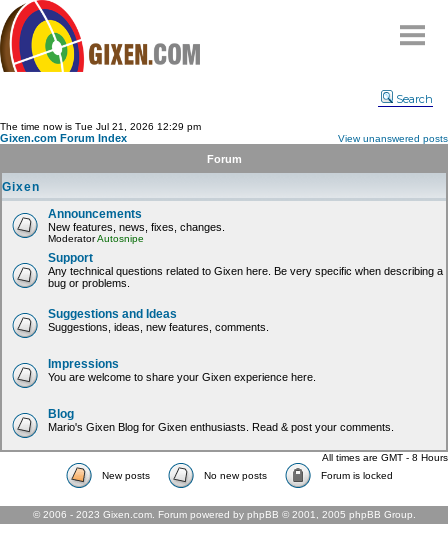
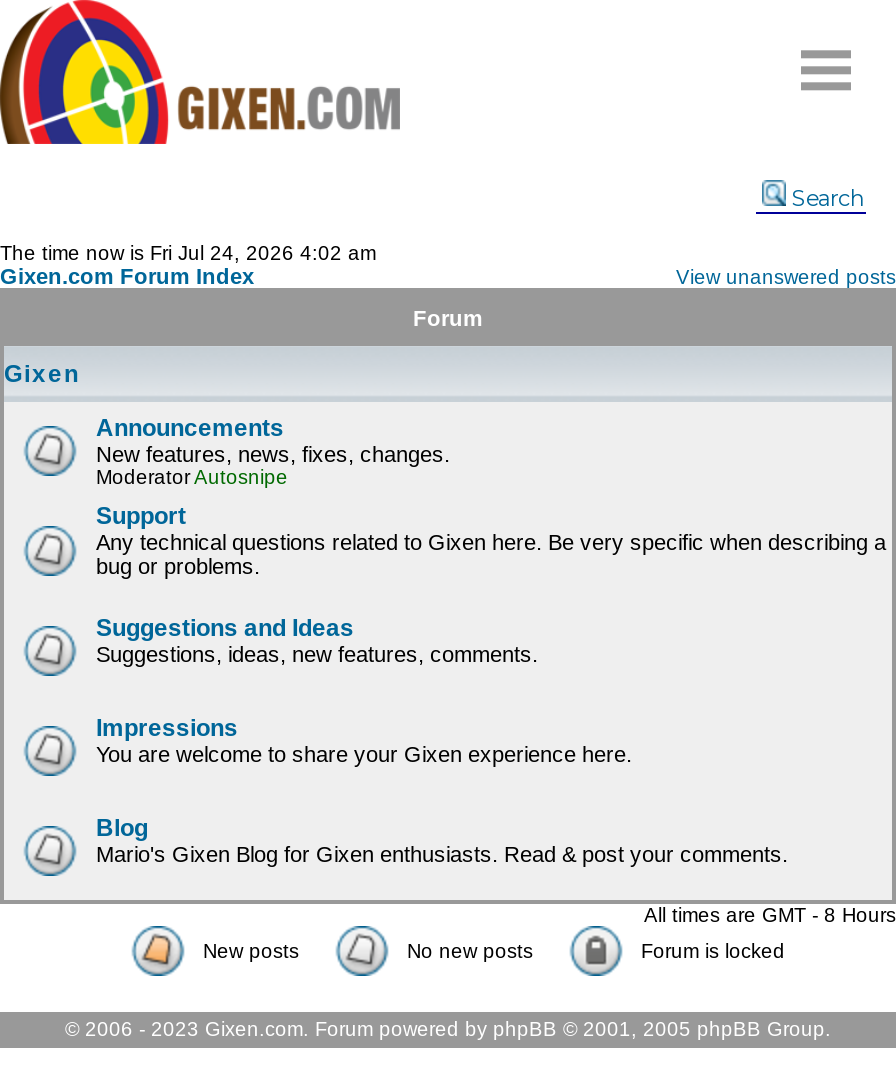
[0,121,201,132] The time now is Tue Jul 21, 2026 12:29 pm -> [0,242,376,264] The time now is Fri Jul 24, 2026 4:02 am

